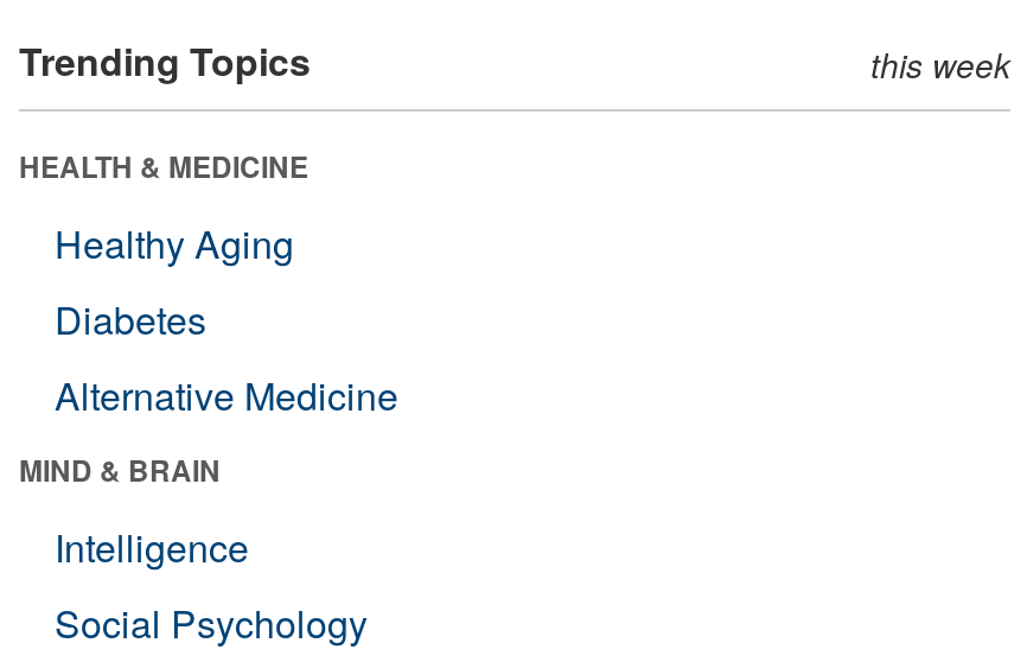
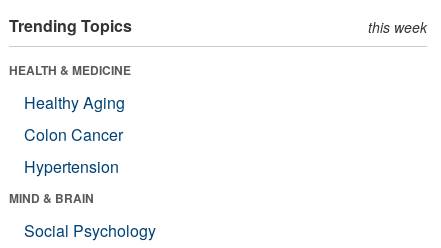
[55,291,398,422] Diabetes | Alternative Medicine -> [24,123,123,178] Colon Cancer | Hypertension
[55,519,249,574] Intelligence -> none

